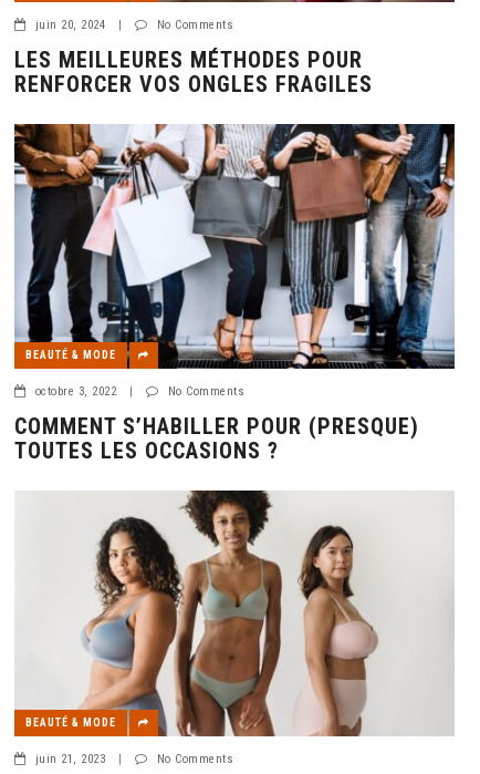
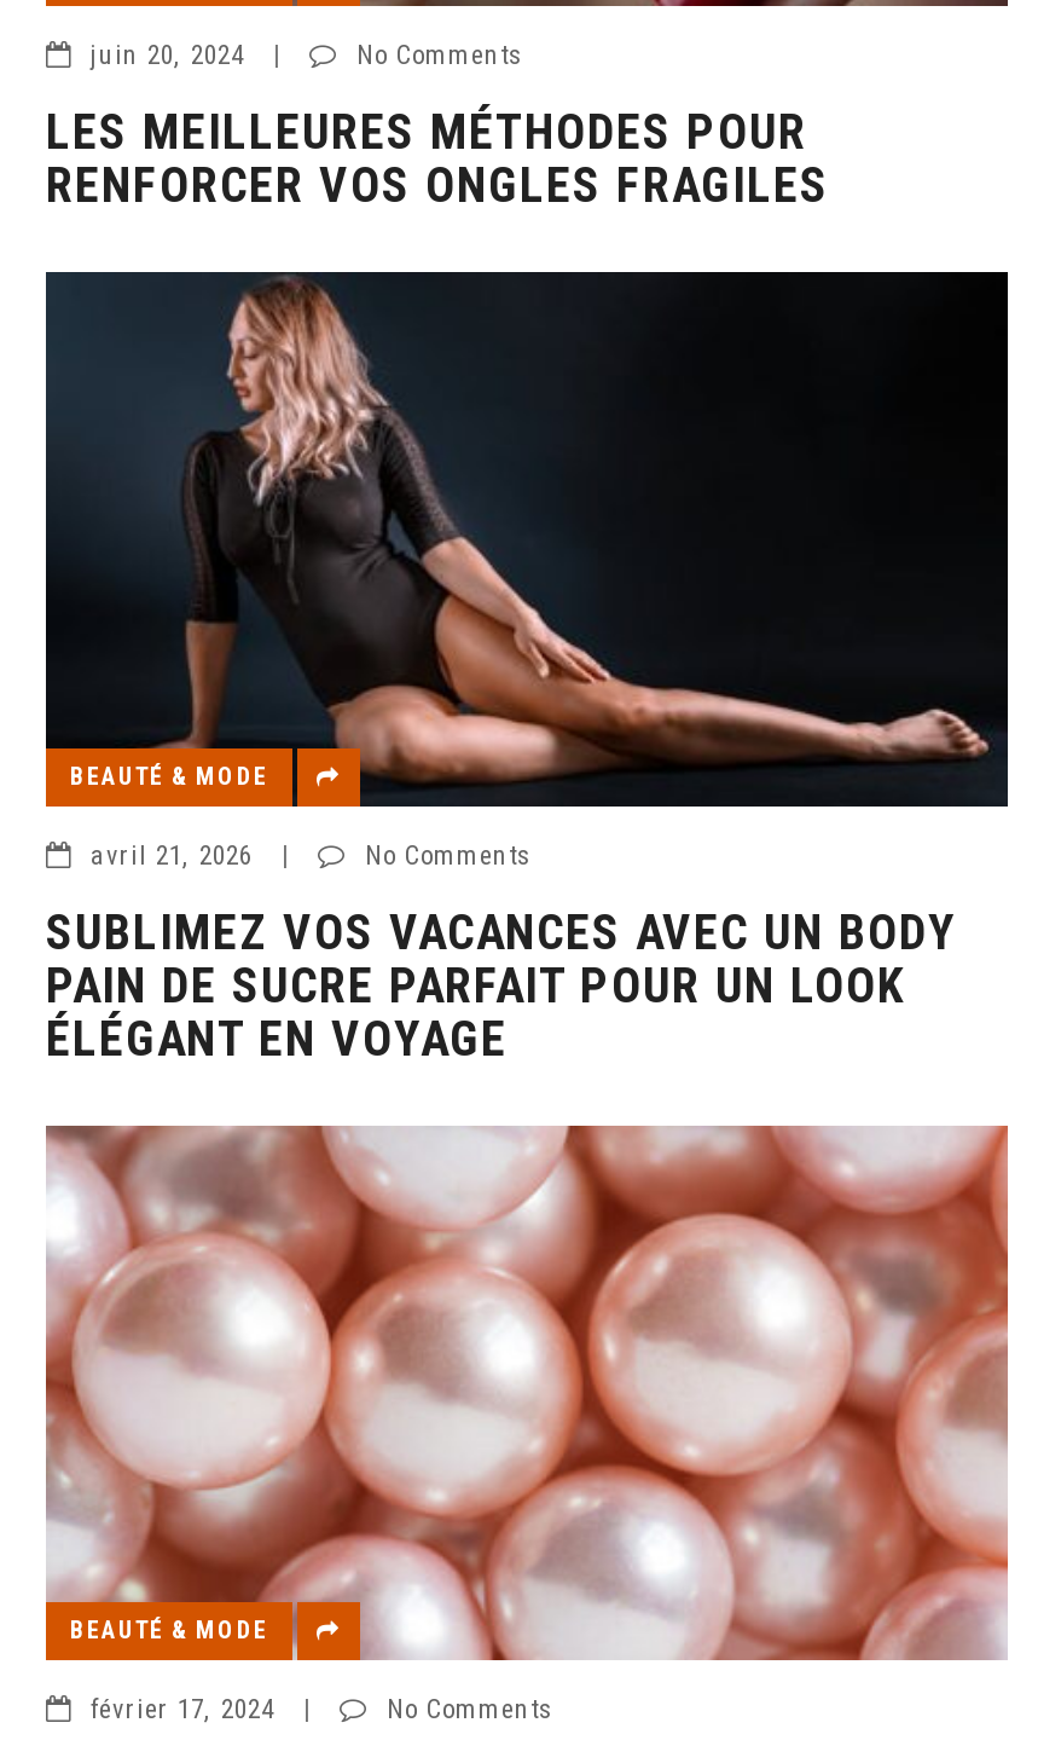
[13,123,456,399] [image] | octobre 3, 2022 -> [44,268,1010,872] [image] | avril 21, 2026
[14,413,419,464] COMMENT S’HABILLER POUR (PRESQUE) | TOUTES LES OCCASIONS ? -> [46,903,957,1067] SUBLIMEZ VOS VACANCES AVEC UN BODY | PAIN DE SUCRE PARFAIT POUR UN LOOK | ÉLÉGANT EN VOYAGE
[15,489,453,766] [image] | juin 21, 2023 -> [44,1125,1010,1726] [image] | février 17, 2024

